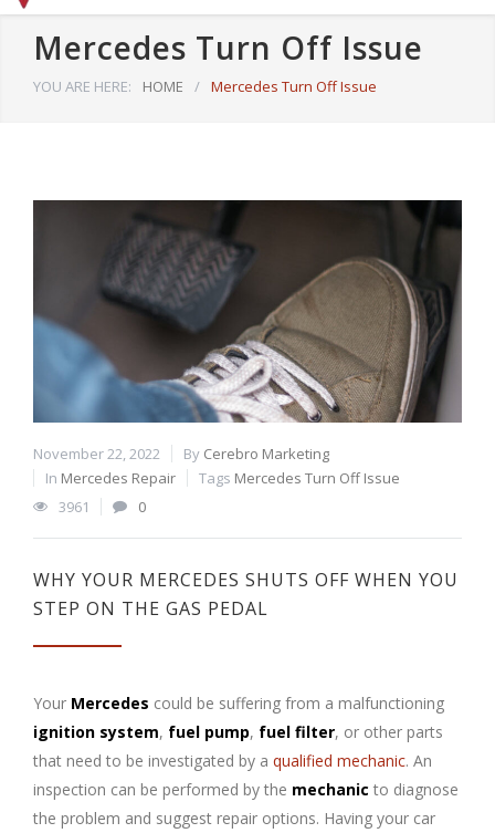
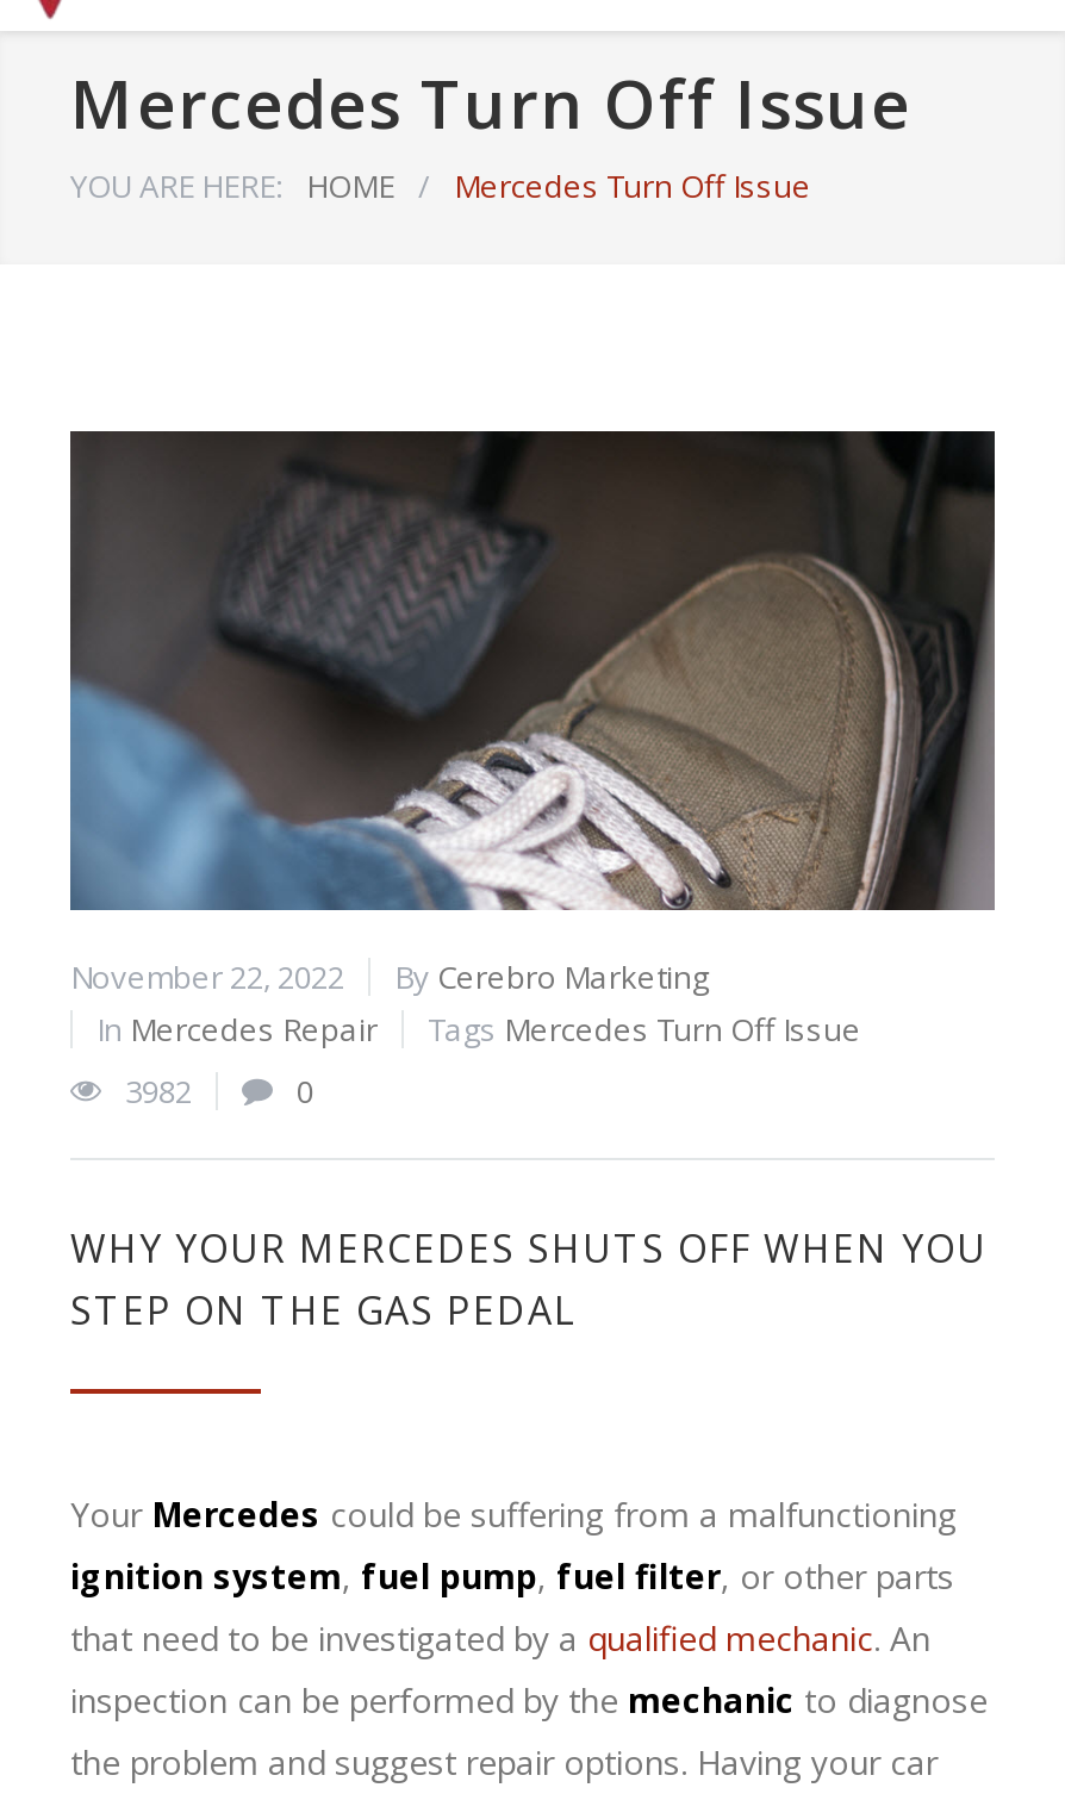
[59,496,89,516] 3961 -> [125,1069,192,1112] 3982

